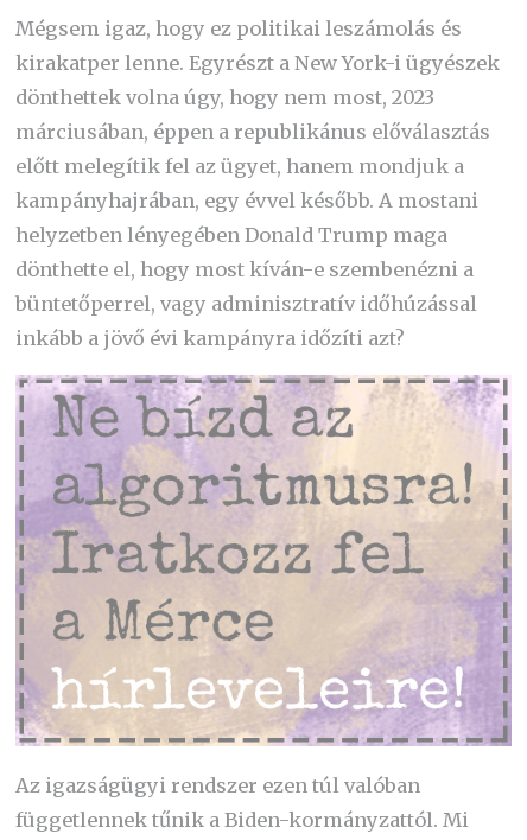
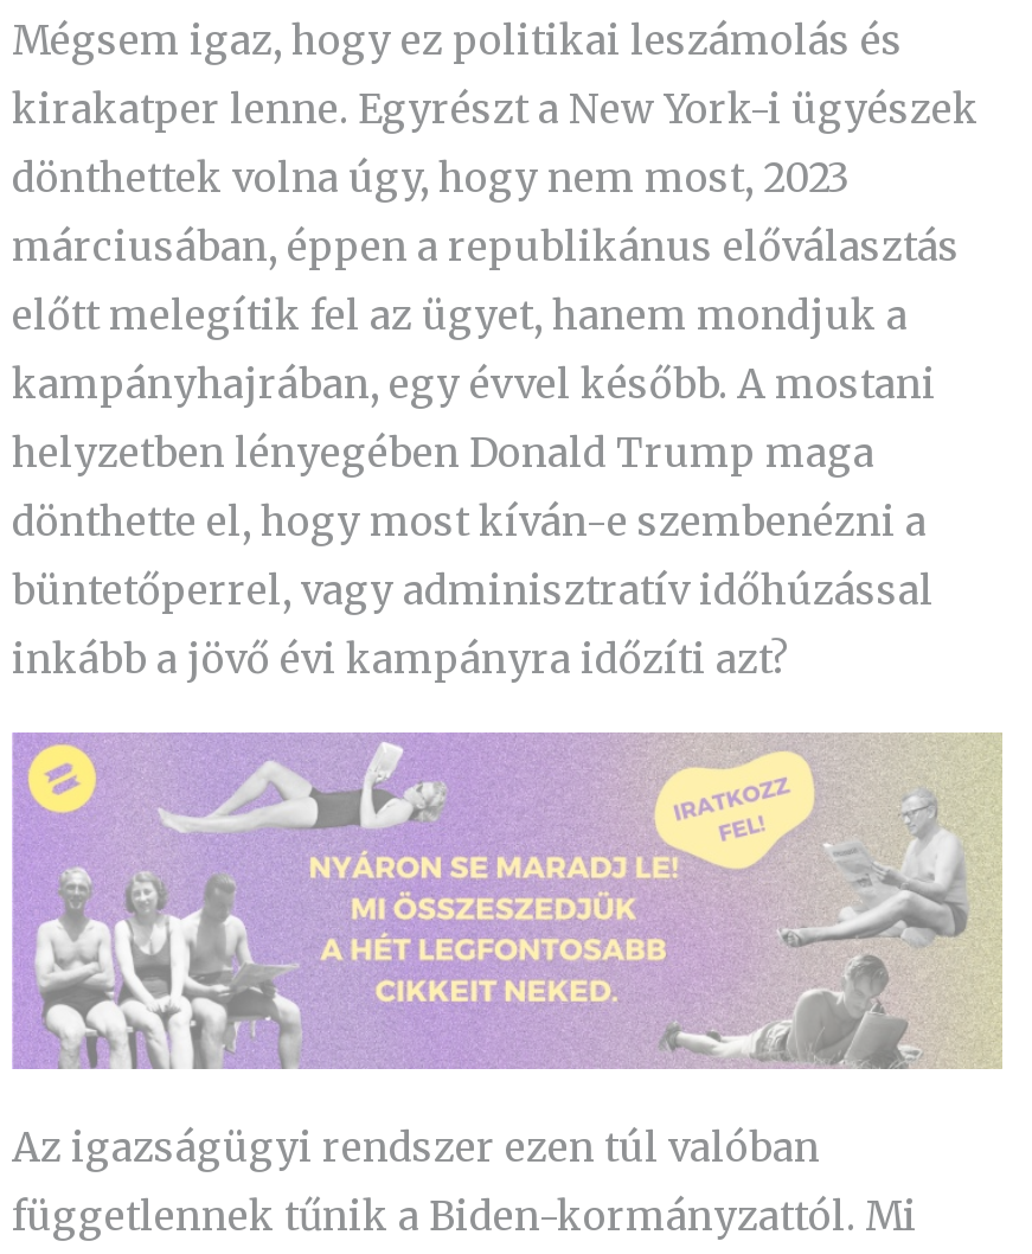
[14,374,513,747] [image] -> [12,730,1005,1071] [image]

